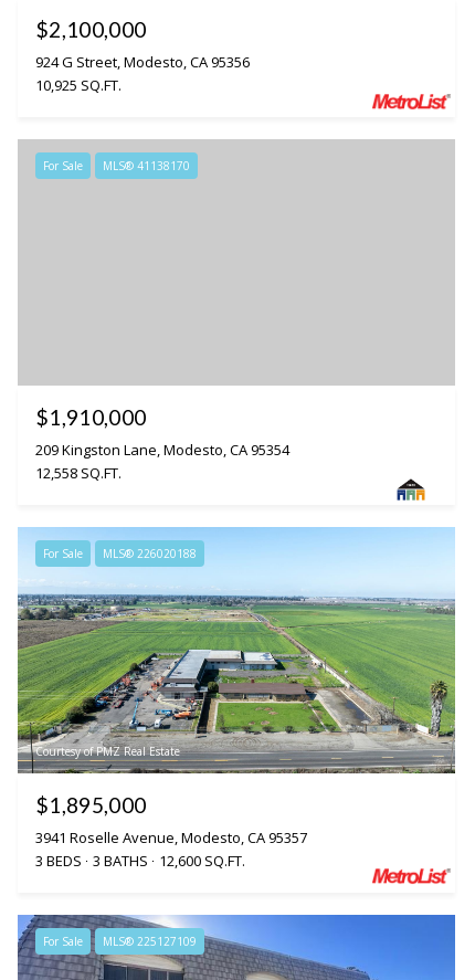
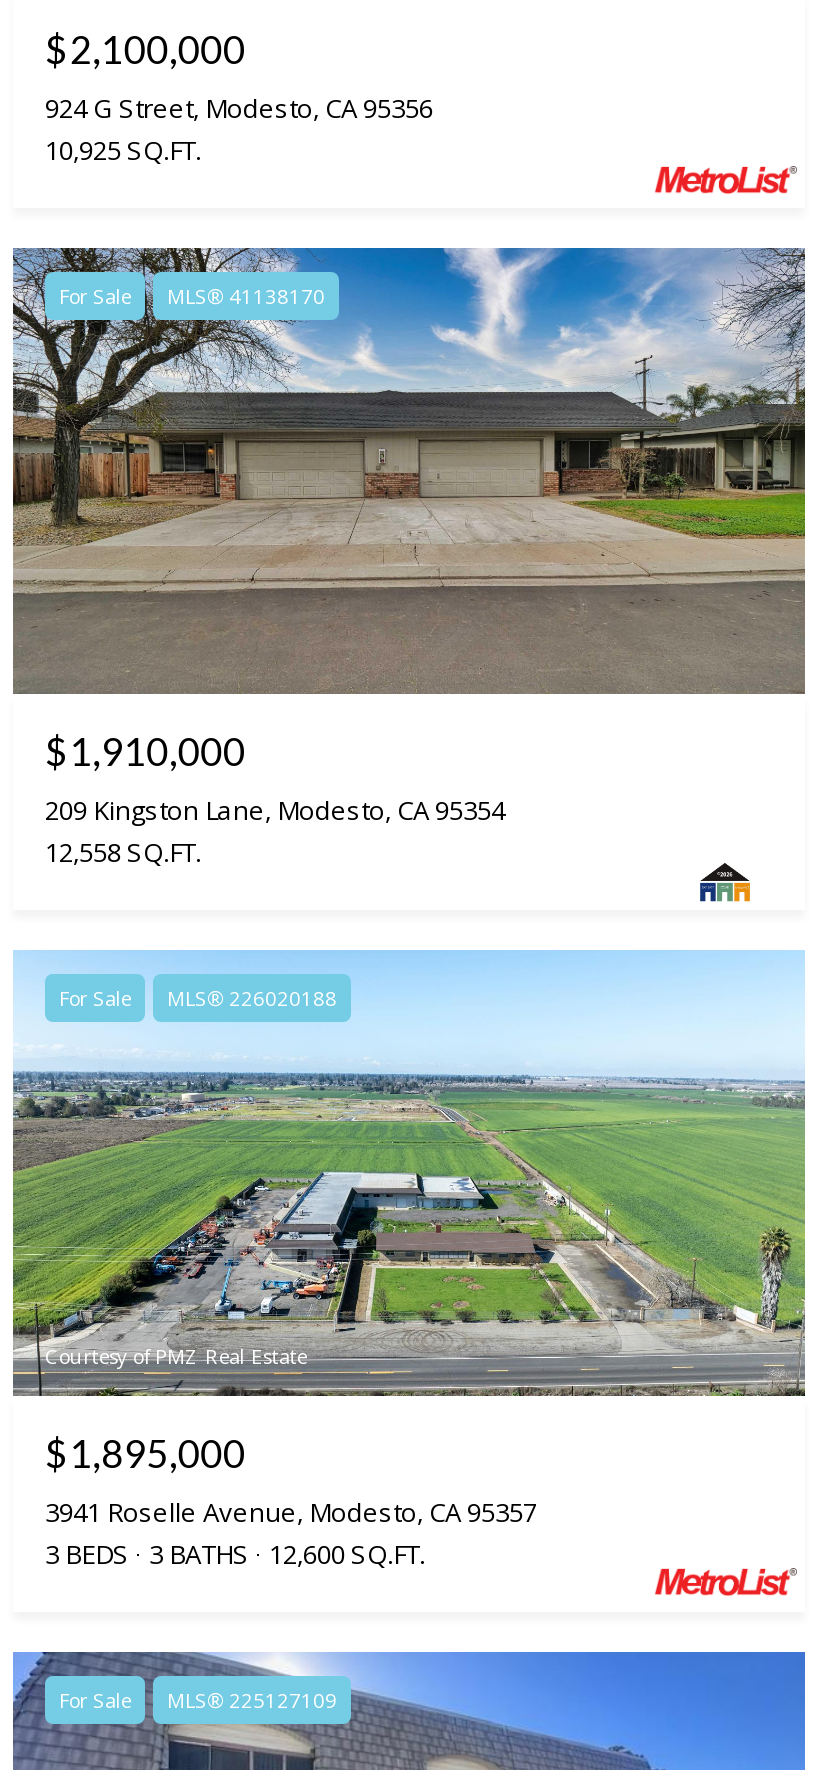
none -> [11,246,807,694] [image]

